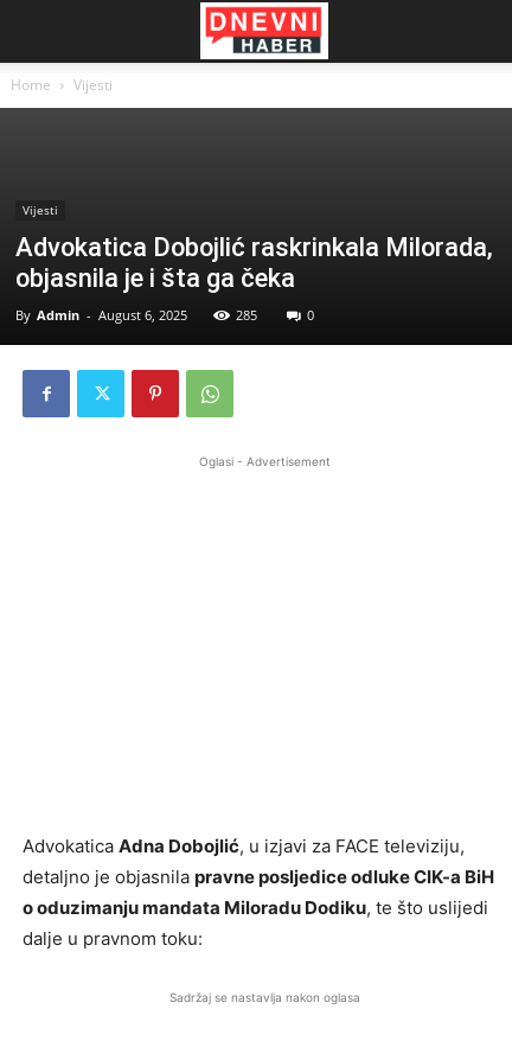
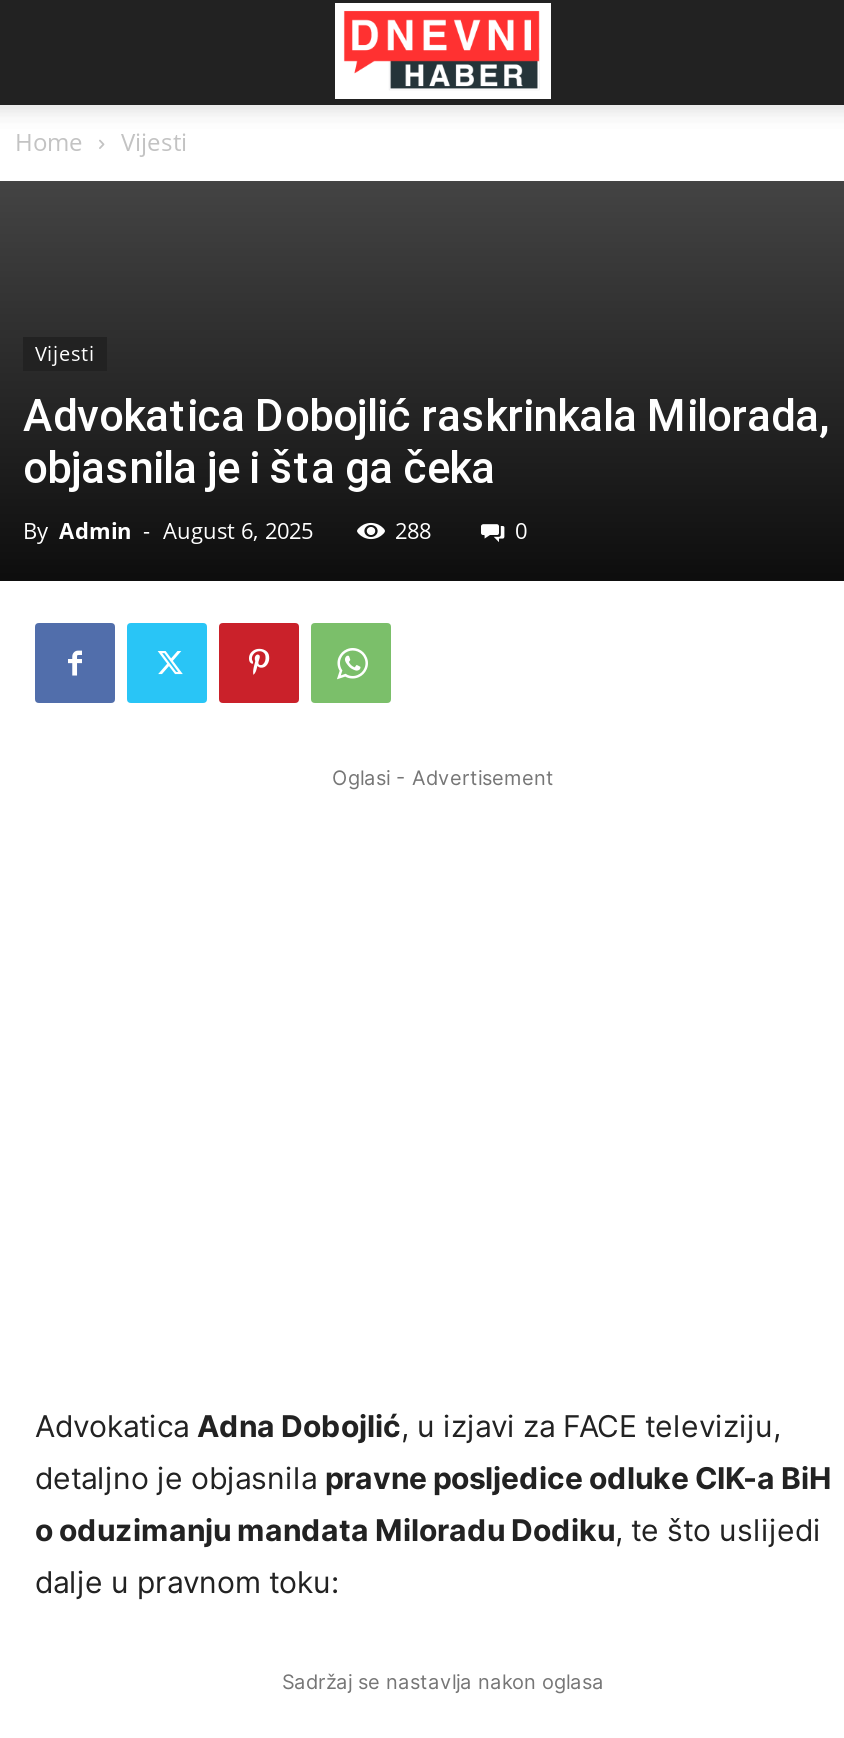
[236,306,257,324] 285 -> [395,515,431,545] 288

